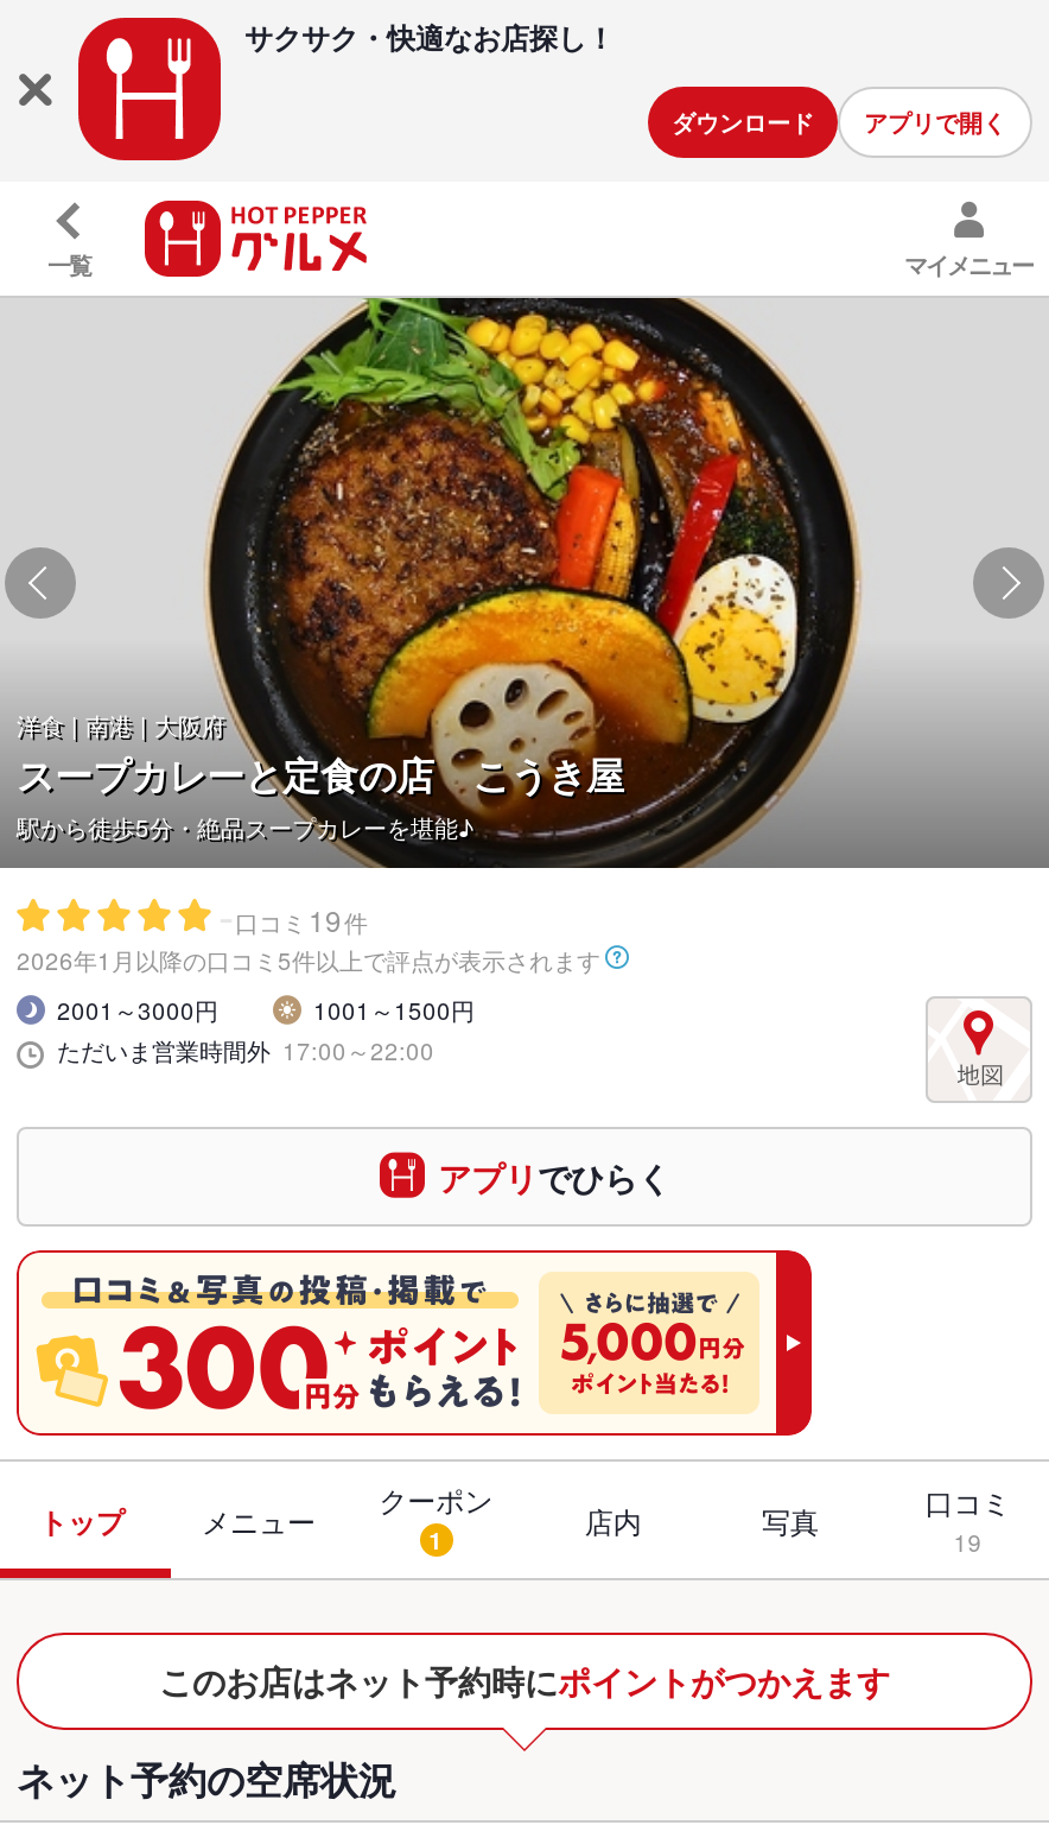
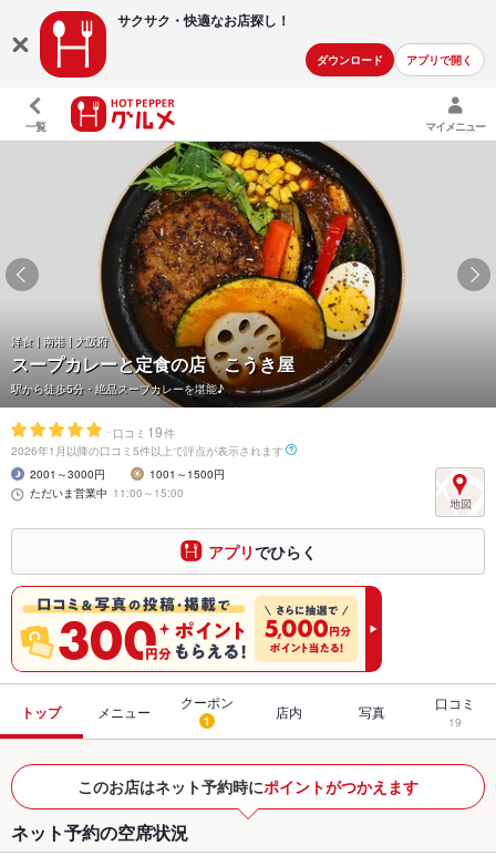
[50,1035,434,1068] ただいま営業時間外 17:00～22:00 -> [27,485,184,501] ただいま営業中 11:00～15:00

